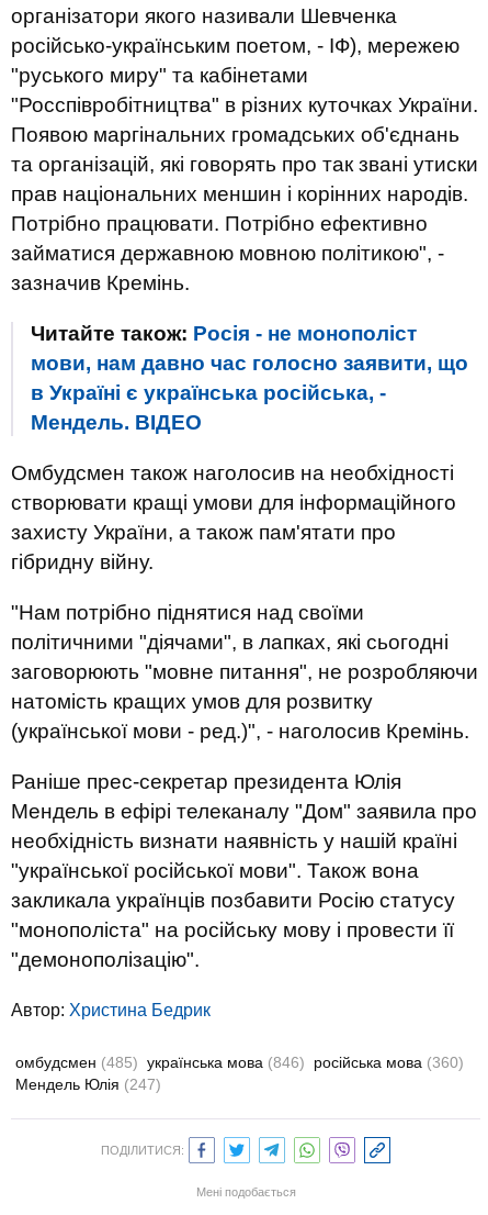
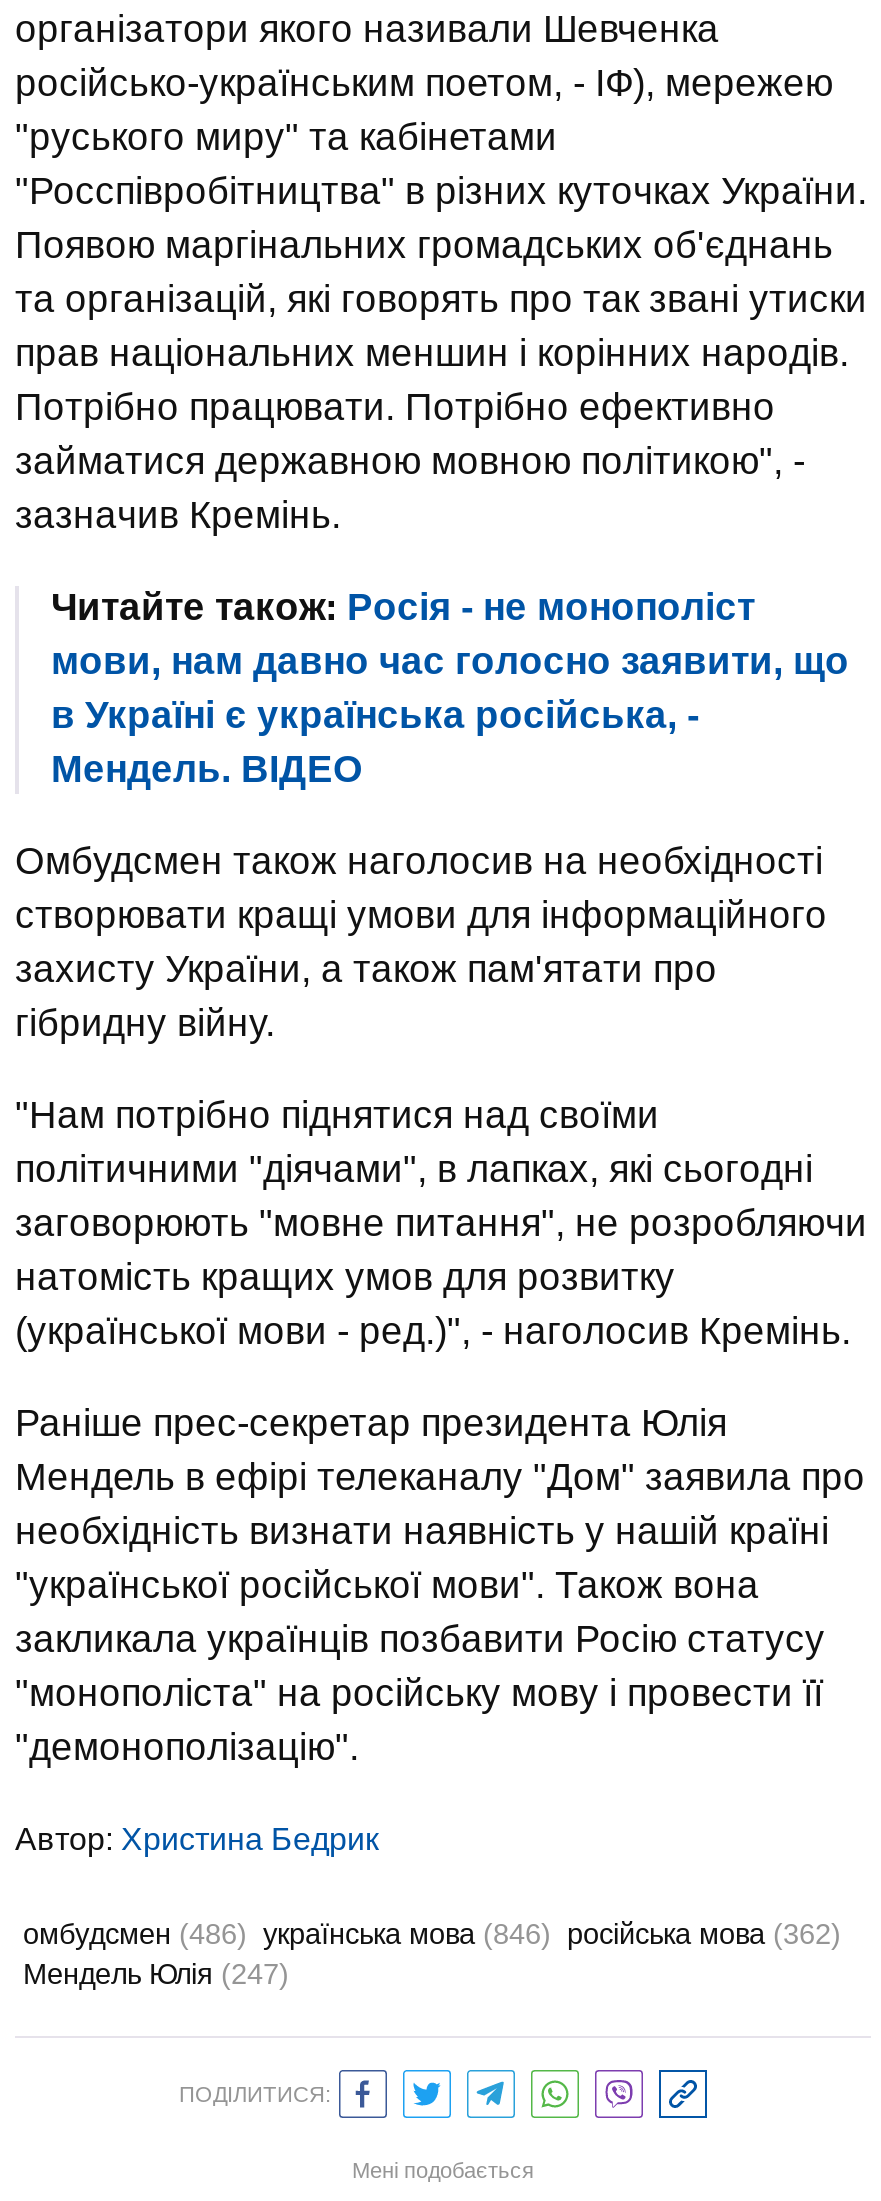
[15,1054,464,1071] омбудсмен (485) українська мова (846) російська мова (360) -> [23,1918,841,1950] омбудсмен (486) українська мова (846) російська мова (362)

